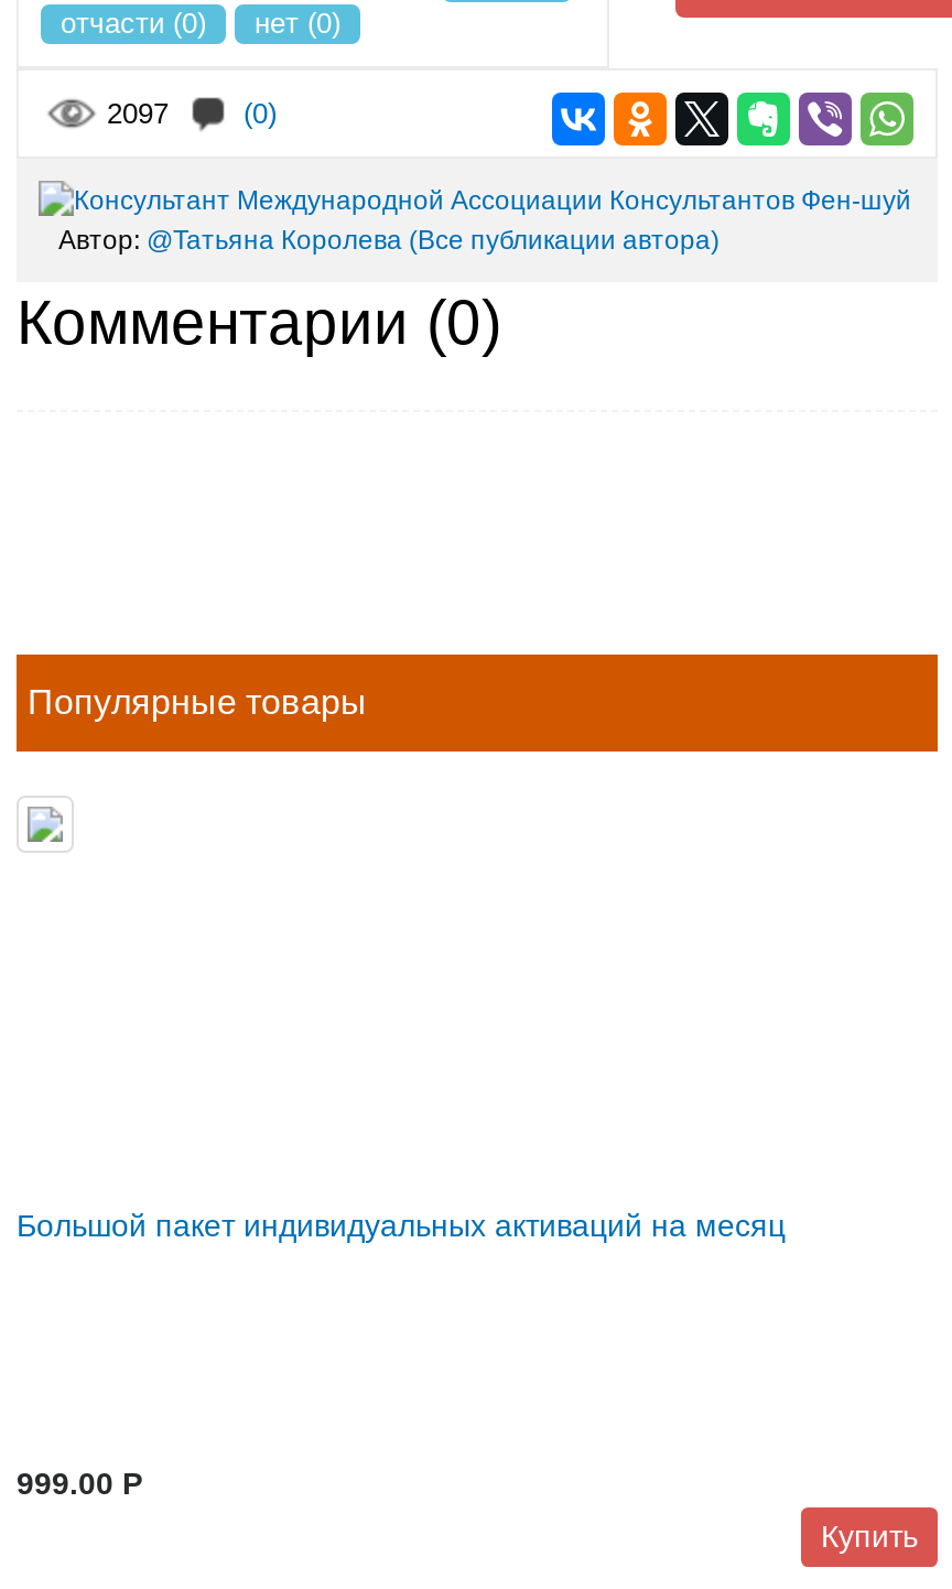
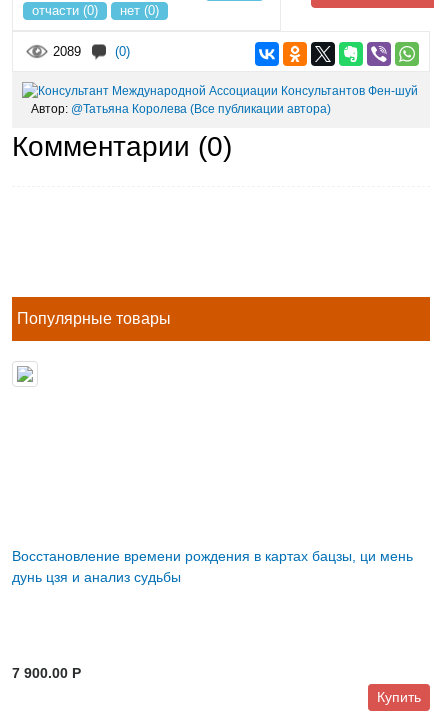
[107,97,169,130] 2097 -> [53,44,81,59] 2089
[17,1208,786,1243] Большой пакет индивидуальных активаций на месяц -> [12,548,413,585] Восстановление времени рождения в картах бацзы, ци мень | дунь цзя и анализ судьбы
[17,1466,142,1501] 999.00 P -> [12,665,81,681] 7 900.00 P

